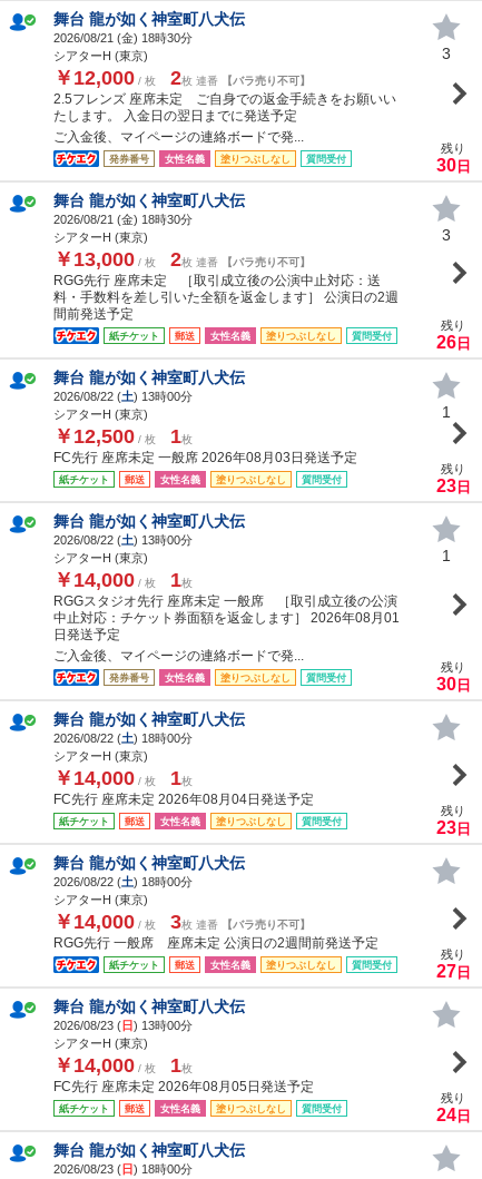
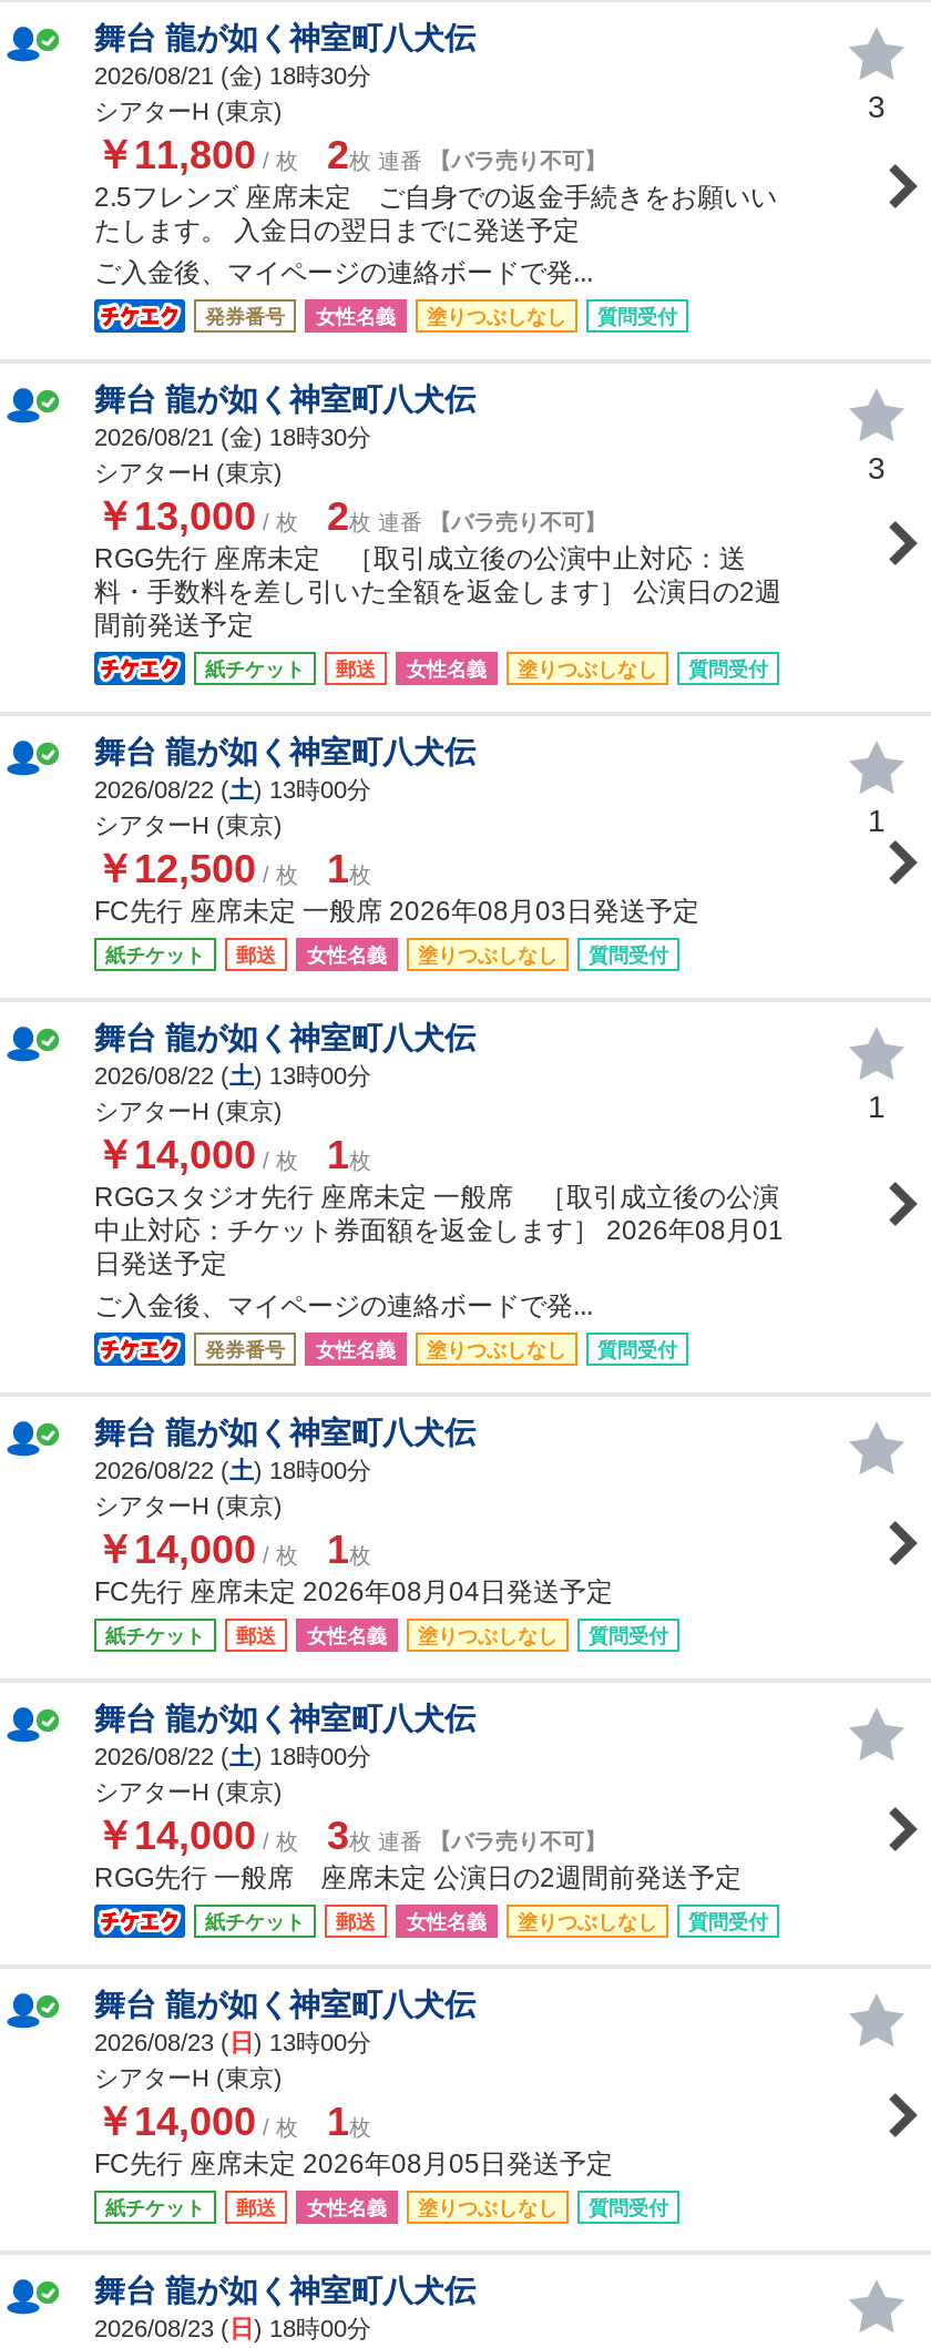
[53,67,311,89] ￥12,000 / 枚2枚 連番【バラ売り不可】 -> [94,133,606,177] ￥11,800 / 枚2枚 連番【バラ売り不可】
[436,141,470,175] 残り | 30日 -> none
[436,318,470,352] 残り | 26日 -> none
[436,462,470,495] 残り | 23日 -> none
[436,660,470,693] 残り | 30日 -> none
[436,804,470,837] 残り | 23日 -> none
[436,947,470,981] 残り | 27日 -> none
[436,1091,470,1124] 残り | 24日 -> none

